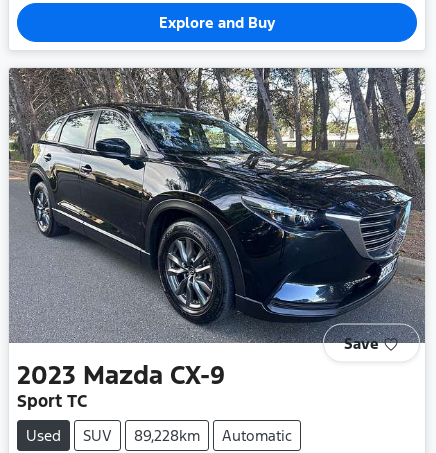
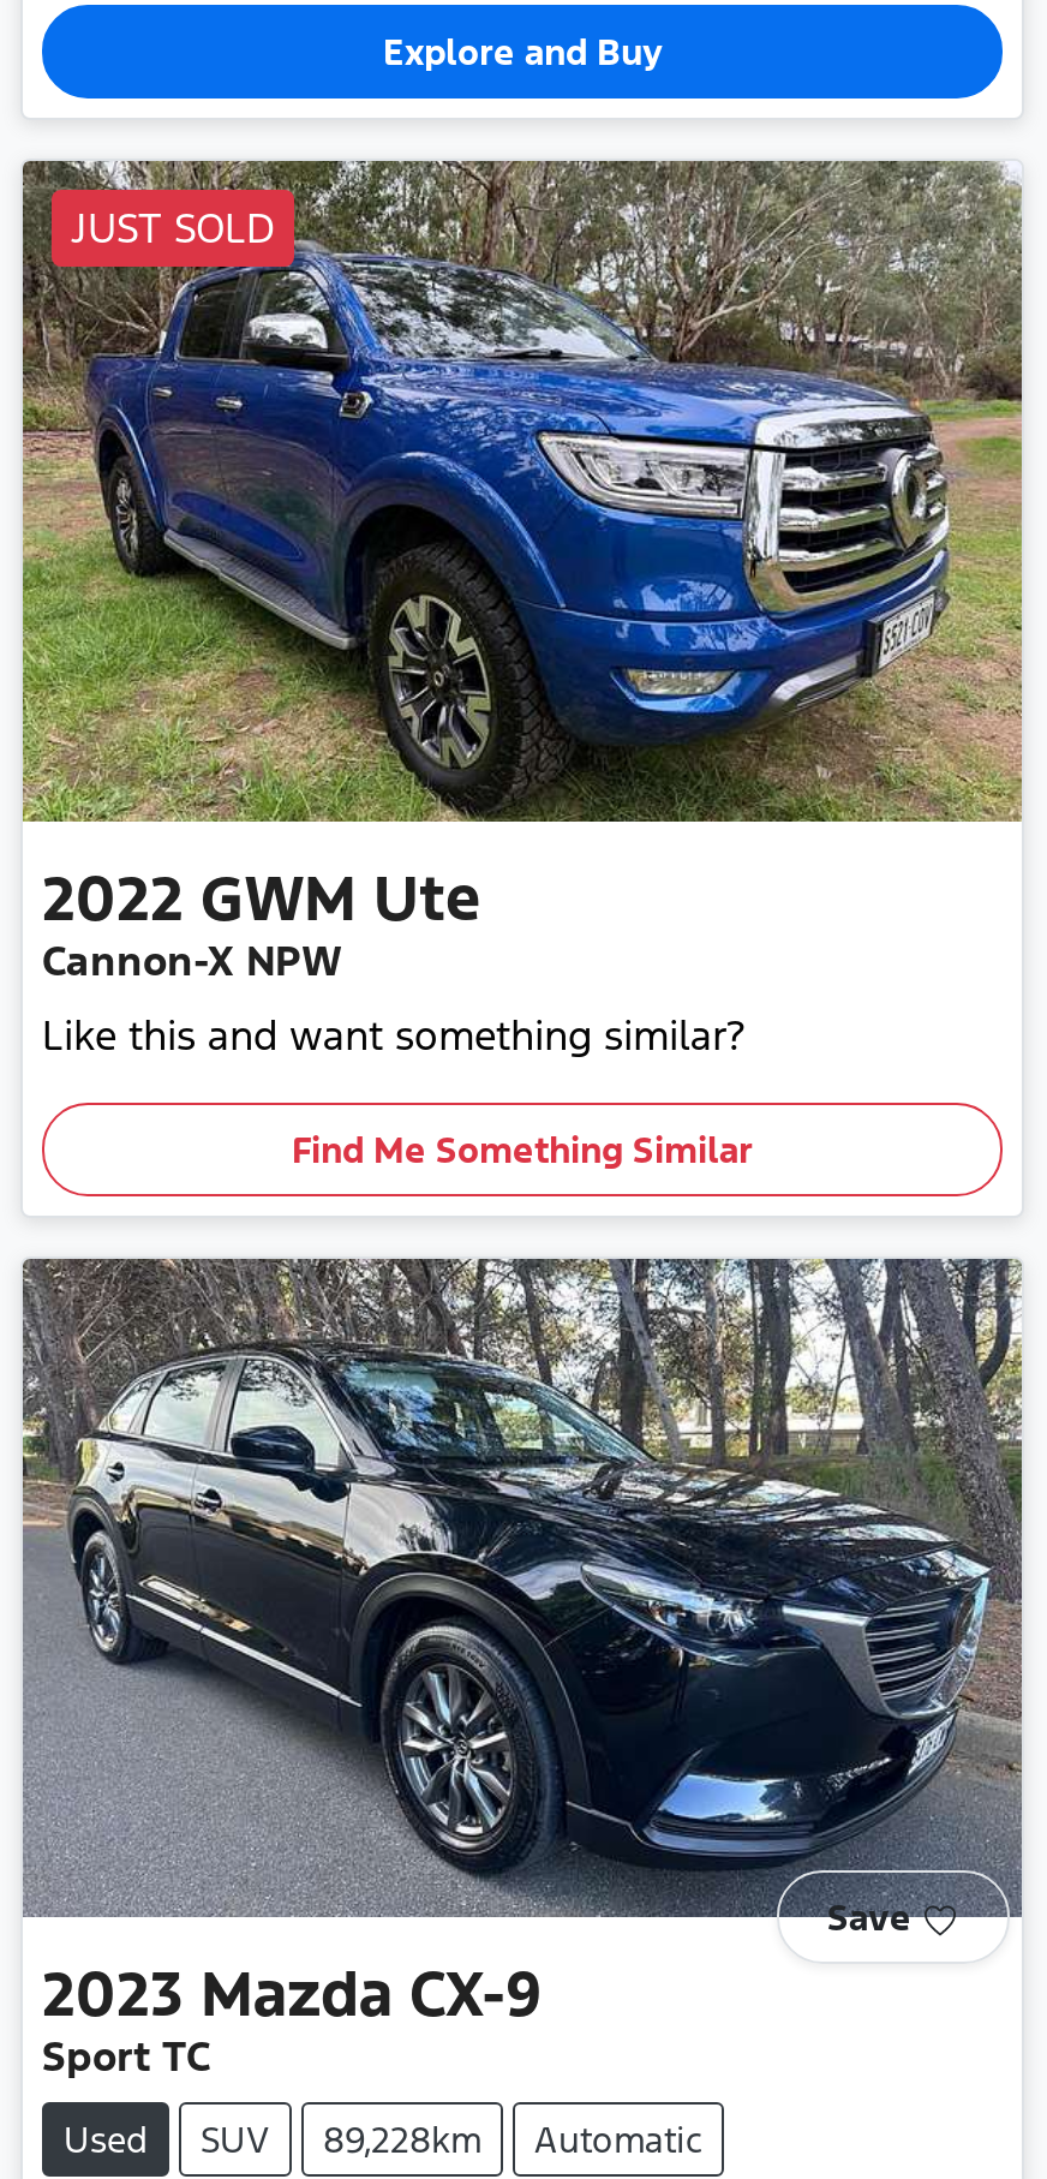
none -> [23,161,1024,824] [image] | JUST SOLD
none -> [42,859,753,1172] 2022 GWM Ute | Cannon-X NPW | Like this and want something similar? | Find Me Something Similar

